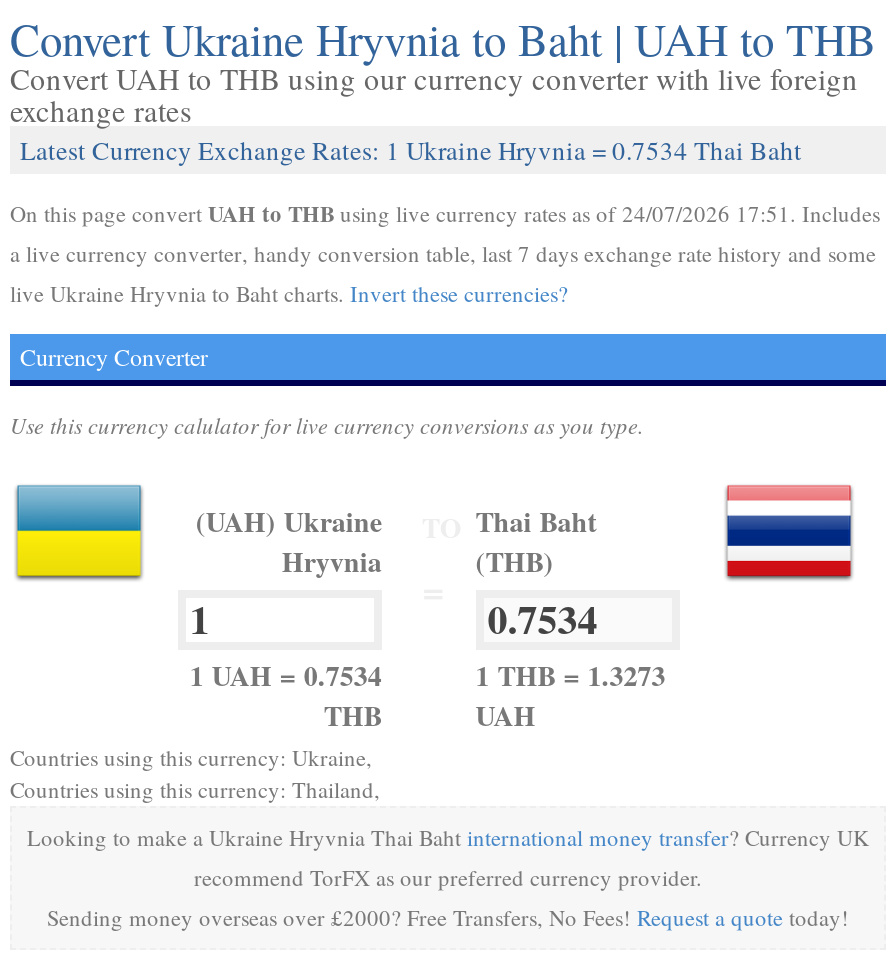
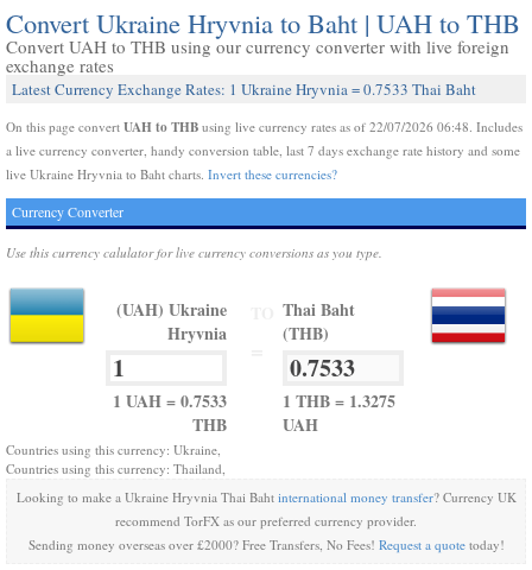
[20,132,802,168] Latest Currency Exchange Rates: 1 Ukraine Hryvnia = 0.7534 Thai Baht -> [12,78,476,100] Latest Currency Exchange Rates: 1 Ukraine Hryvnia = 0.7533 Thai Baht
[10,196,880,230] On this page convert UAH to THB using live currency rates as of 24/07/2026 17:51. Includes -> [6,116,522,137] On this page convert UAH to THB using live currency rates as of 22/07/2026 06:48. Includes
[190,654,382,696] 1 UAH = 0.7534 -> [113,388,227,413] 1 UAH = 0.7533
[475,654,665,696] 1 THB = 1.3273 -> [282,388,395,413] 1 THB = 1.3275

